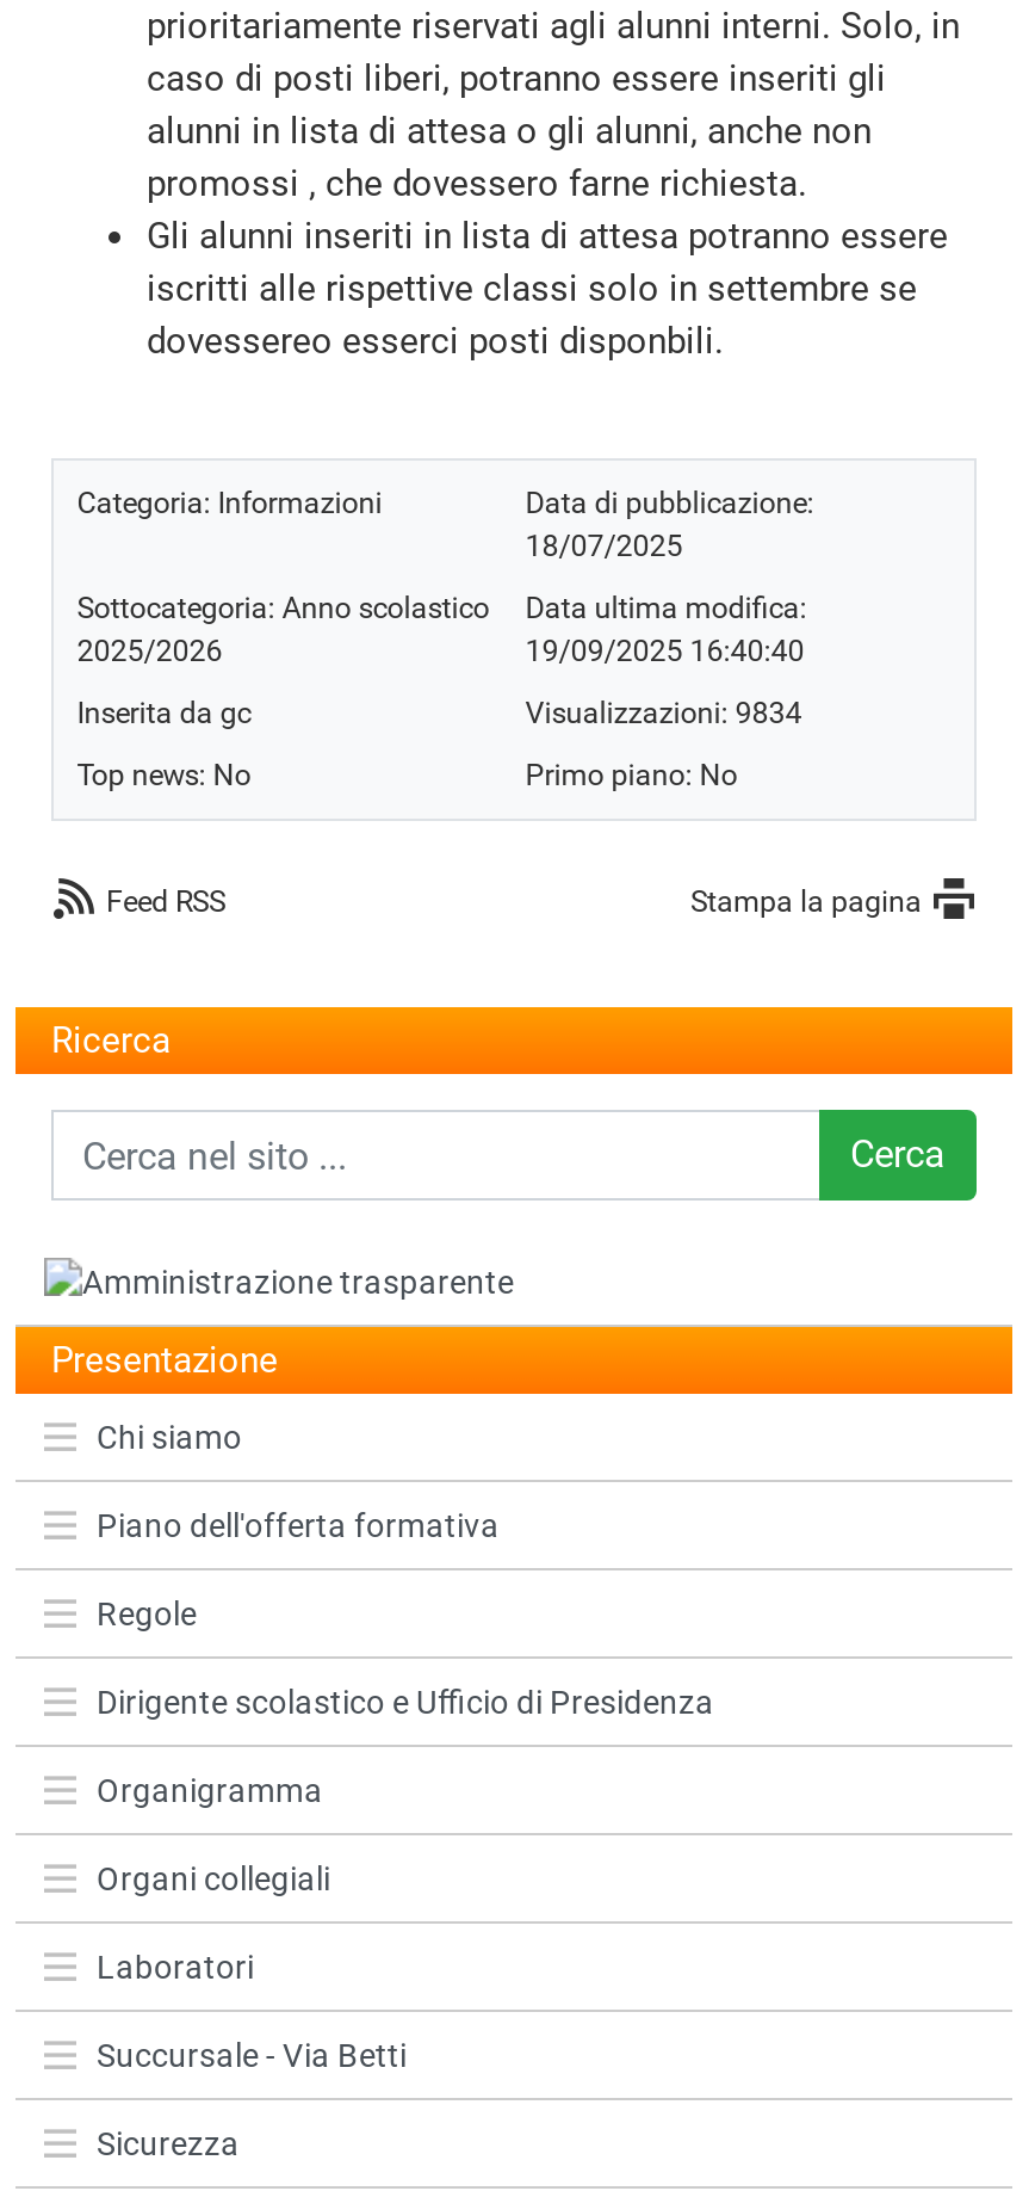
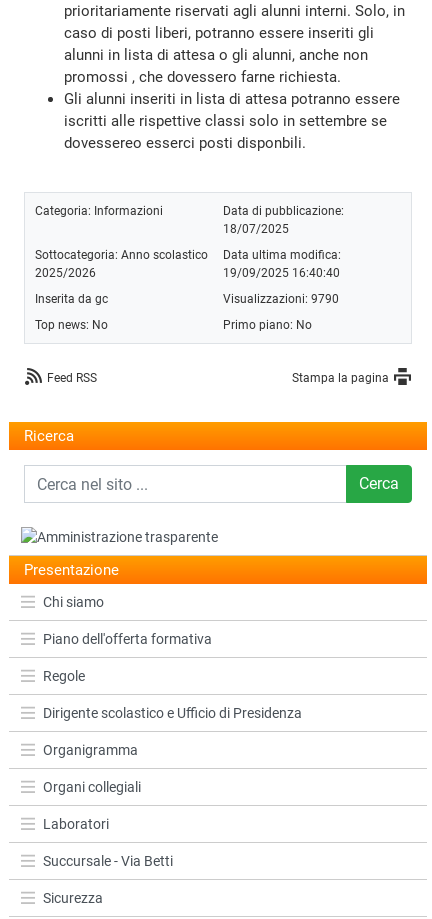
[525,695,802,730] Visualizzazioni: 9834 -> [223,291,339,306] Visualizzazioni: 9790

